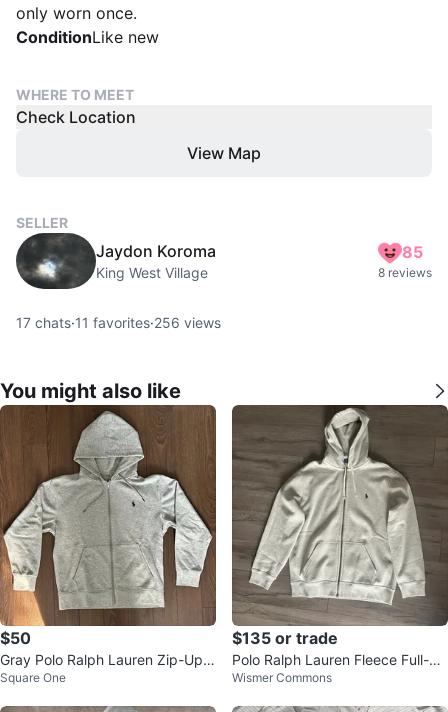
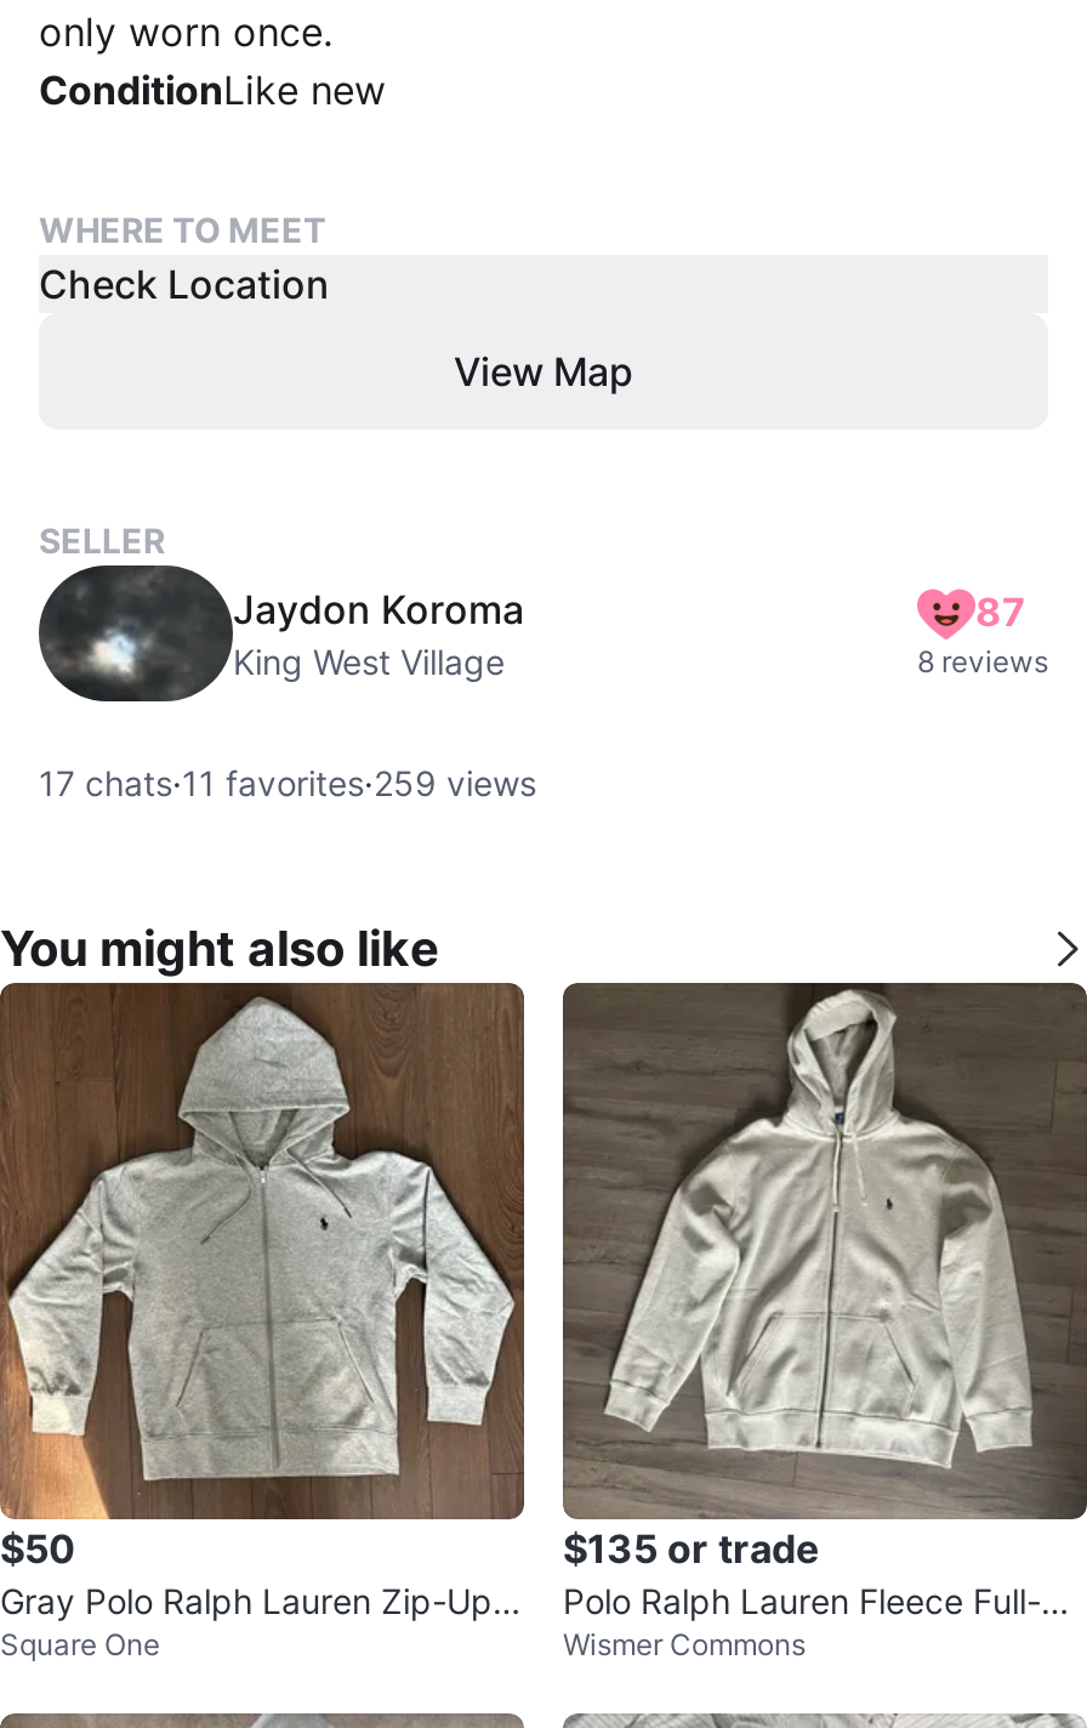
[402,242,423,262] 85 -> [975,589,1026,637] 87
[16,314,221,331] 17 chats·11 favorites·256 views -> [39,762,536,803] 17 chats·11 favorites·259 views

